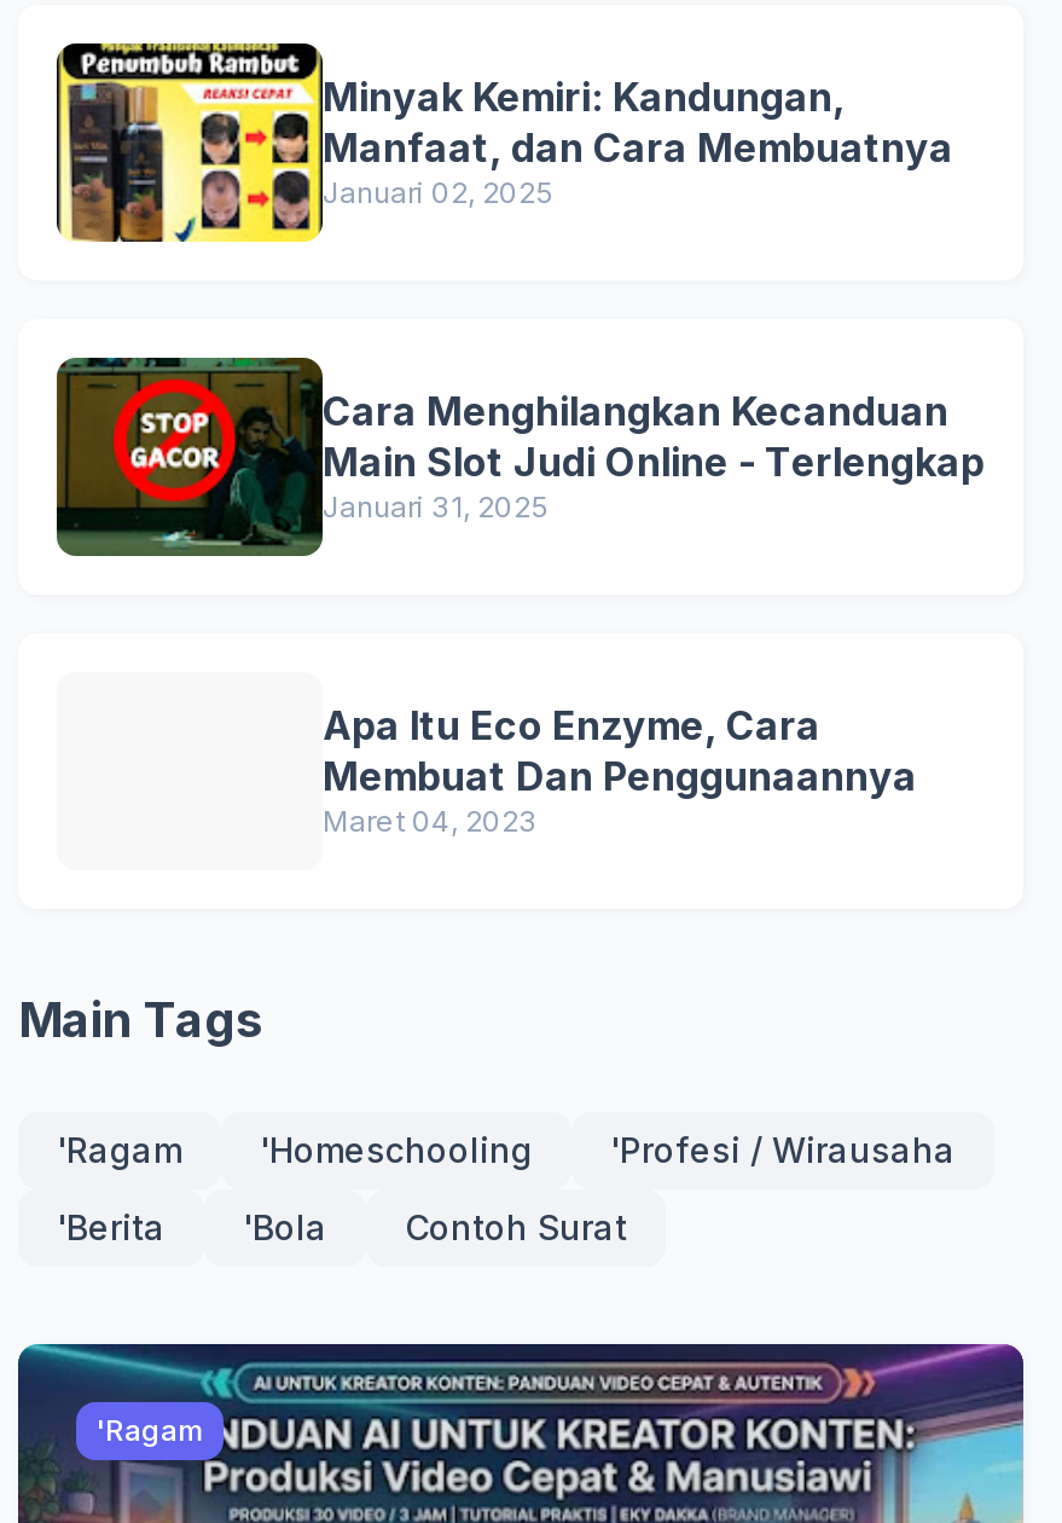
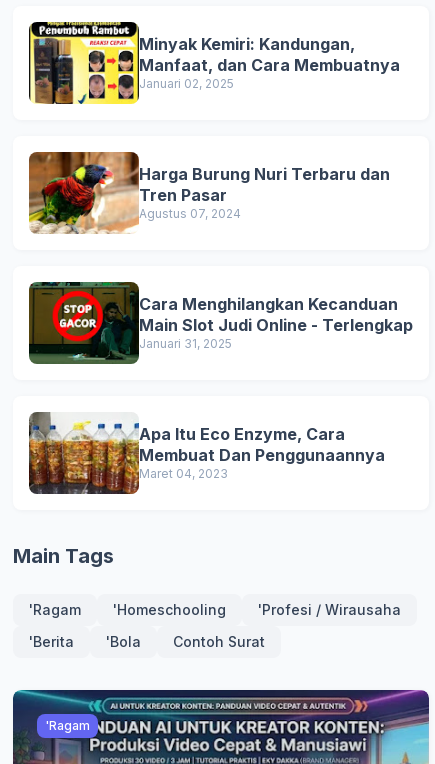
none -> [28,151,390,234] [image] | Harga Burung Nuri Terbaru dan | Tren Pasar | Agustus 07, 2024
none -> [28,411,140,495] [image]

